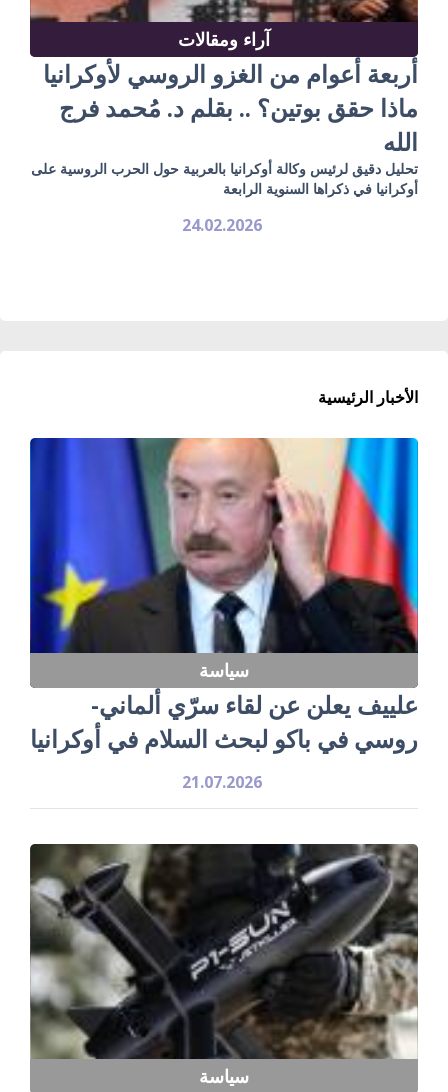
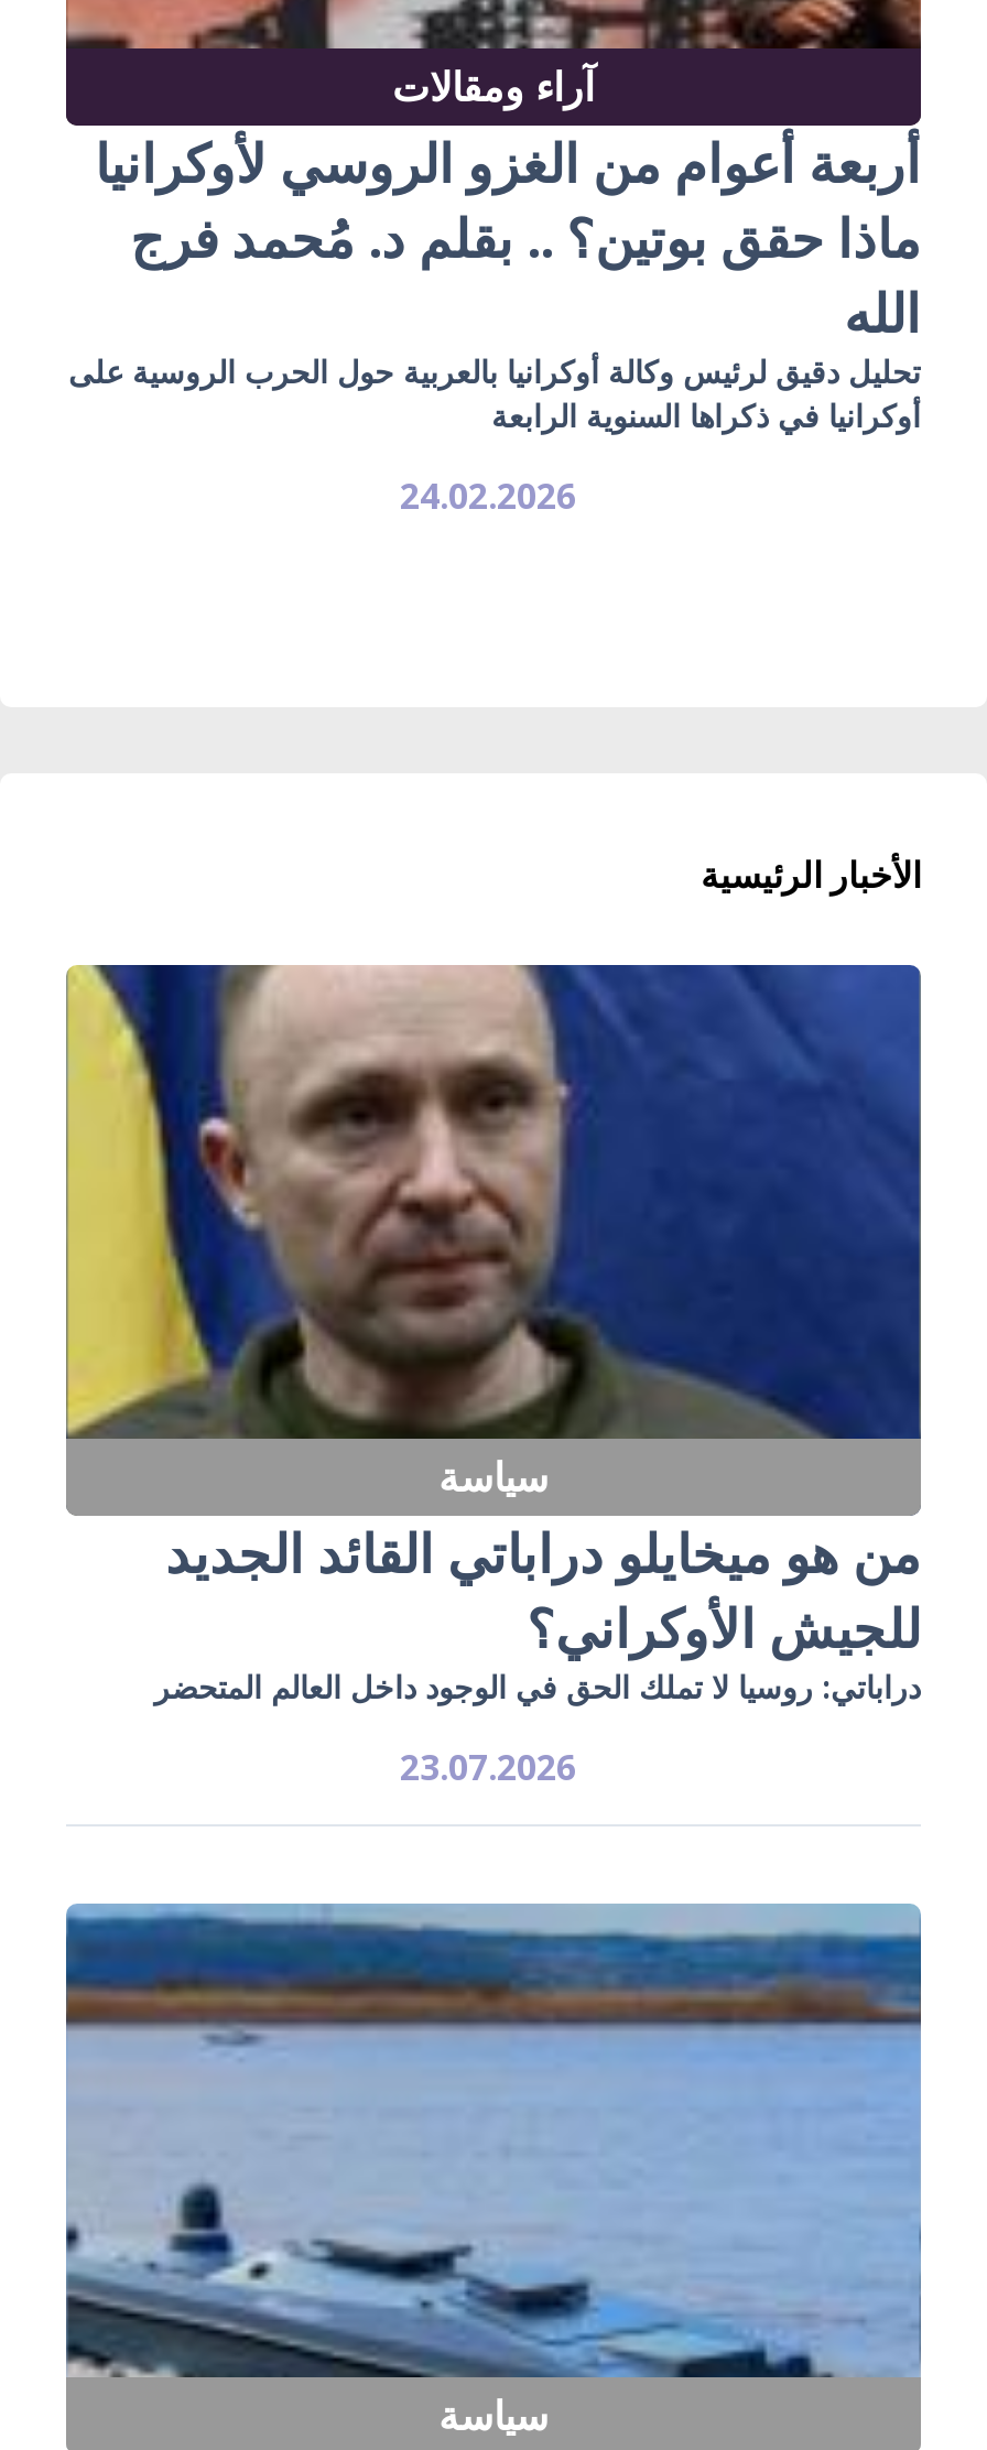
[29,437,419,755] [image] | علييف يعلن عن لقاء سرّي ألماني- | روسي في باكو لبحث السلام في أوكرانيا -> [64,963,923,1707] [image] | من هو ميخايلو دراباتي القائد الجديد | للجيش الأوكراني؟ | دراباتي: روسيا لا تملك الحق في الوجود داخل العالم المتحضر
[181,771,261,793] 21.07.2026 -> [400,1742,576,1791] 23.07.2026
[29,843,419,1060] [image] -> [64,1904,923,2379] [image]

